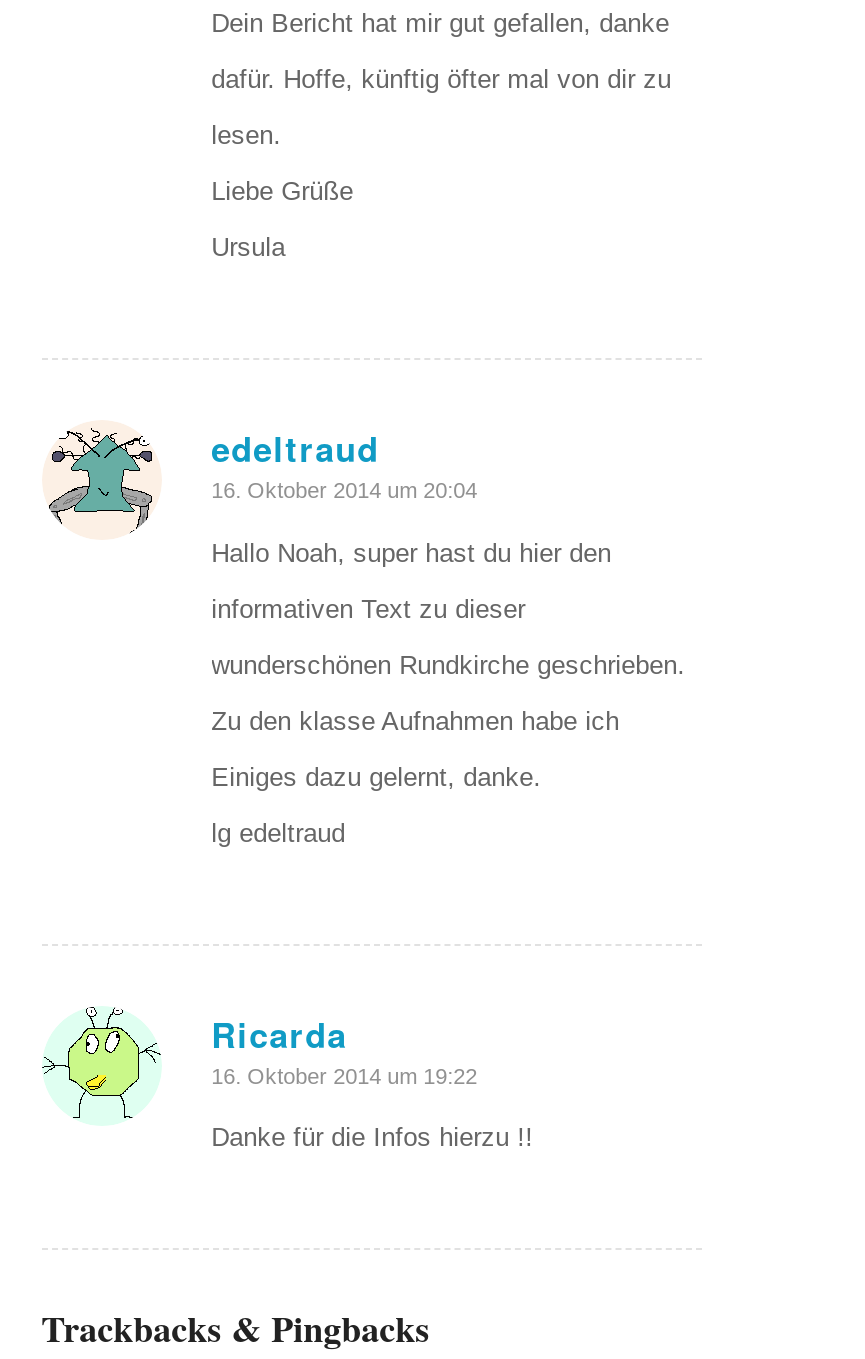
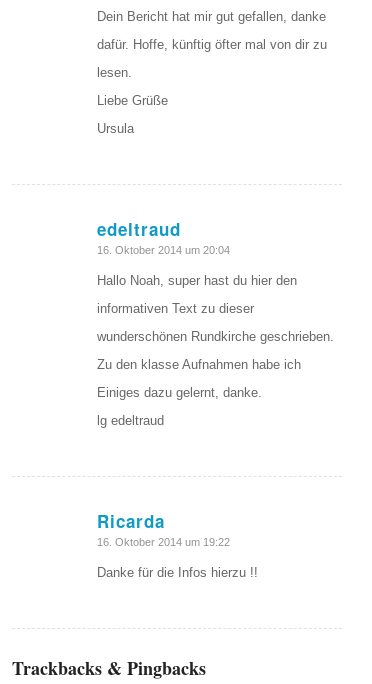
[42,421,162,539] [image] -> none
[40,1005,162,1127] [image] -> none

